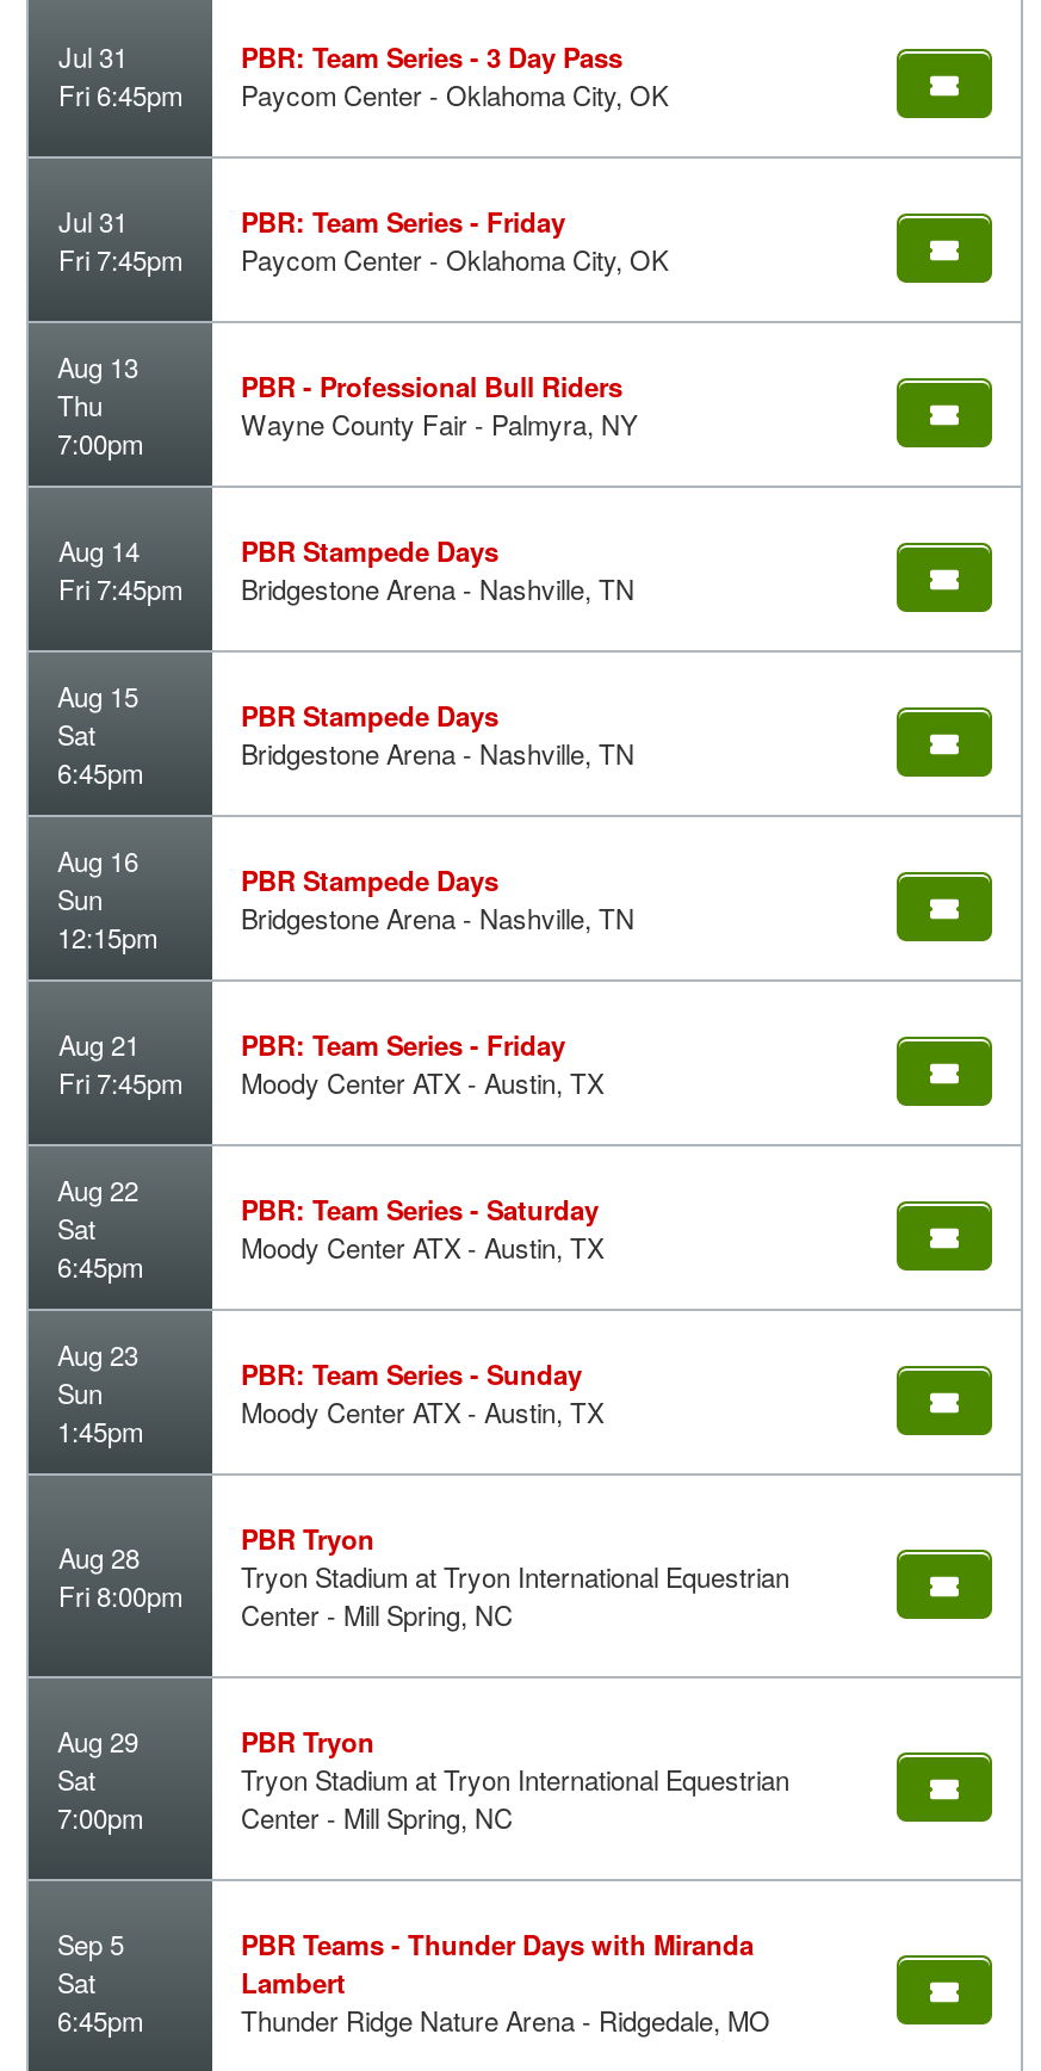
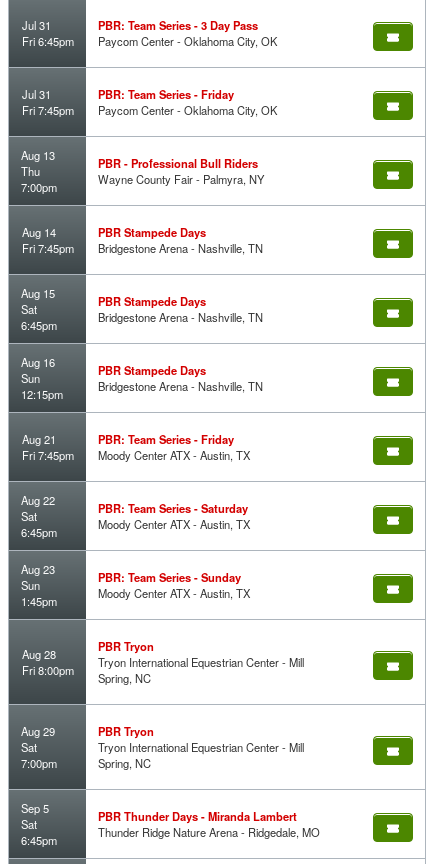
[241,1558,789,1634] Tryon Stadium at Tryon International Equestrian | Center - Mill Spring, NC -> [98,654,304,686] Tryon International Equestrian Center - Mill | Spring, NC
[241,1761,789,1837] Tryon Stadium at Tryon International Equestrian | Center - Mill Spring, NC -> [98,739,304,771] Tryon International Equestrian Center - Mill | Spring, NC
[241,1925,754,2002] PBR Teams - Thunder Days with Miranda | Lambert -> [98,808,297,824] PBR Thunder Days - Miranda Lambert

